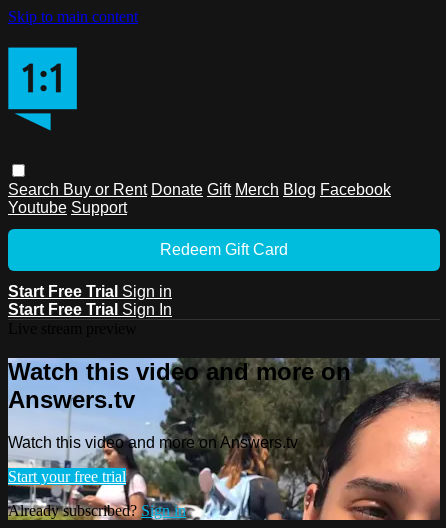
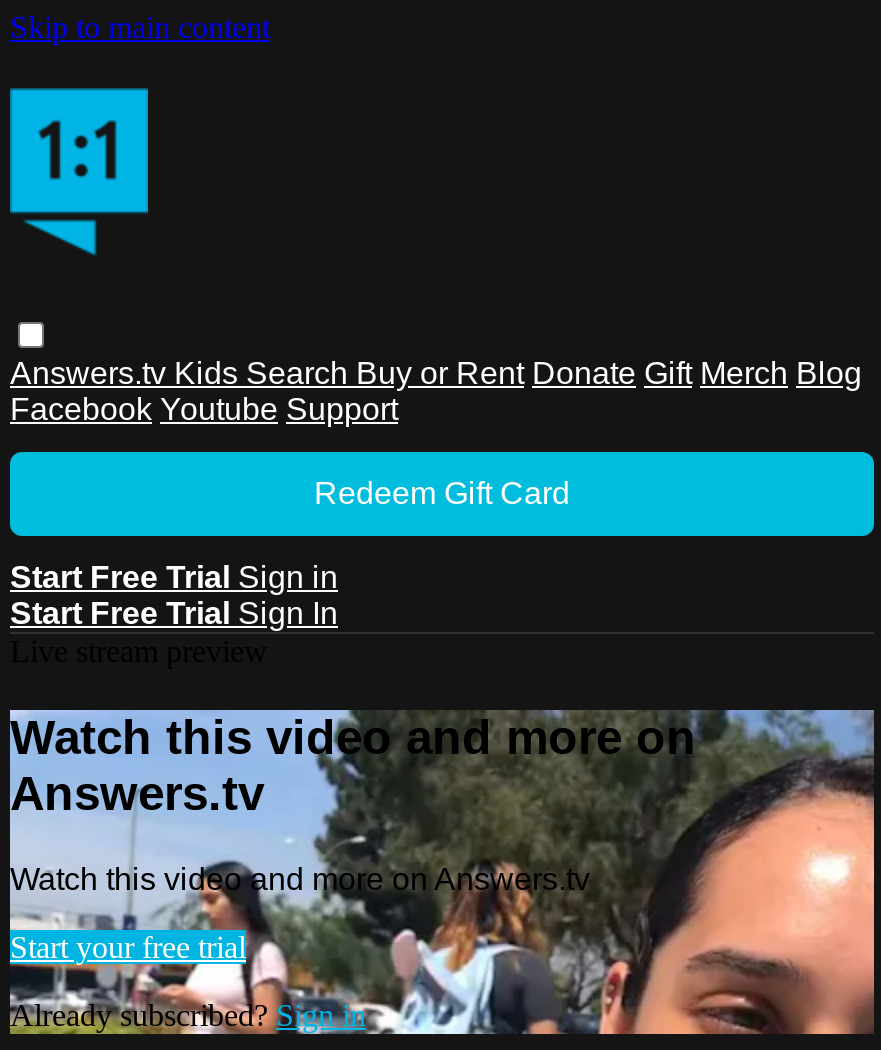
[8,181,391,216] Search Buy or Rent Donate Gift Merch Blog Facebook | Youtube Support -> [10,356,862,426] Answers.tv Kids Search Buy or Rent Donate Gift Merch Blog | Facebook Youtube Support

